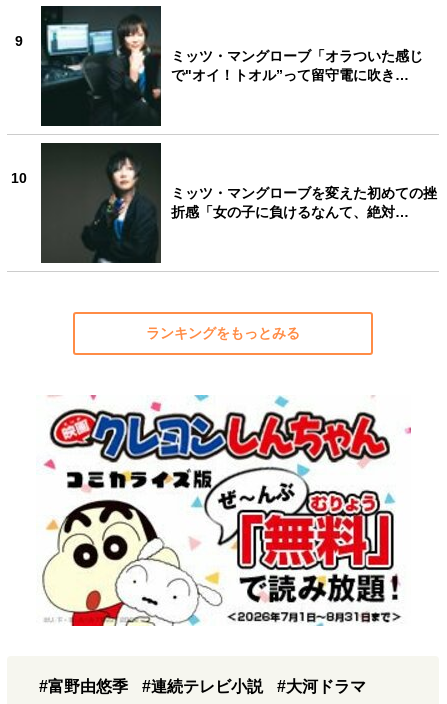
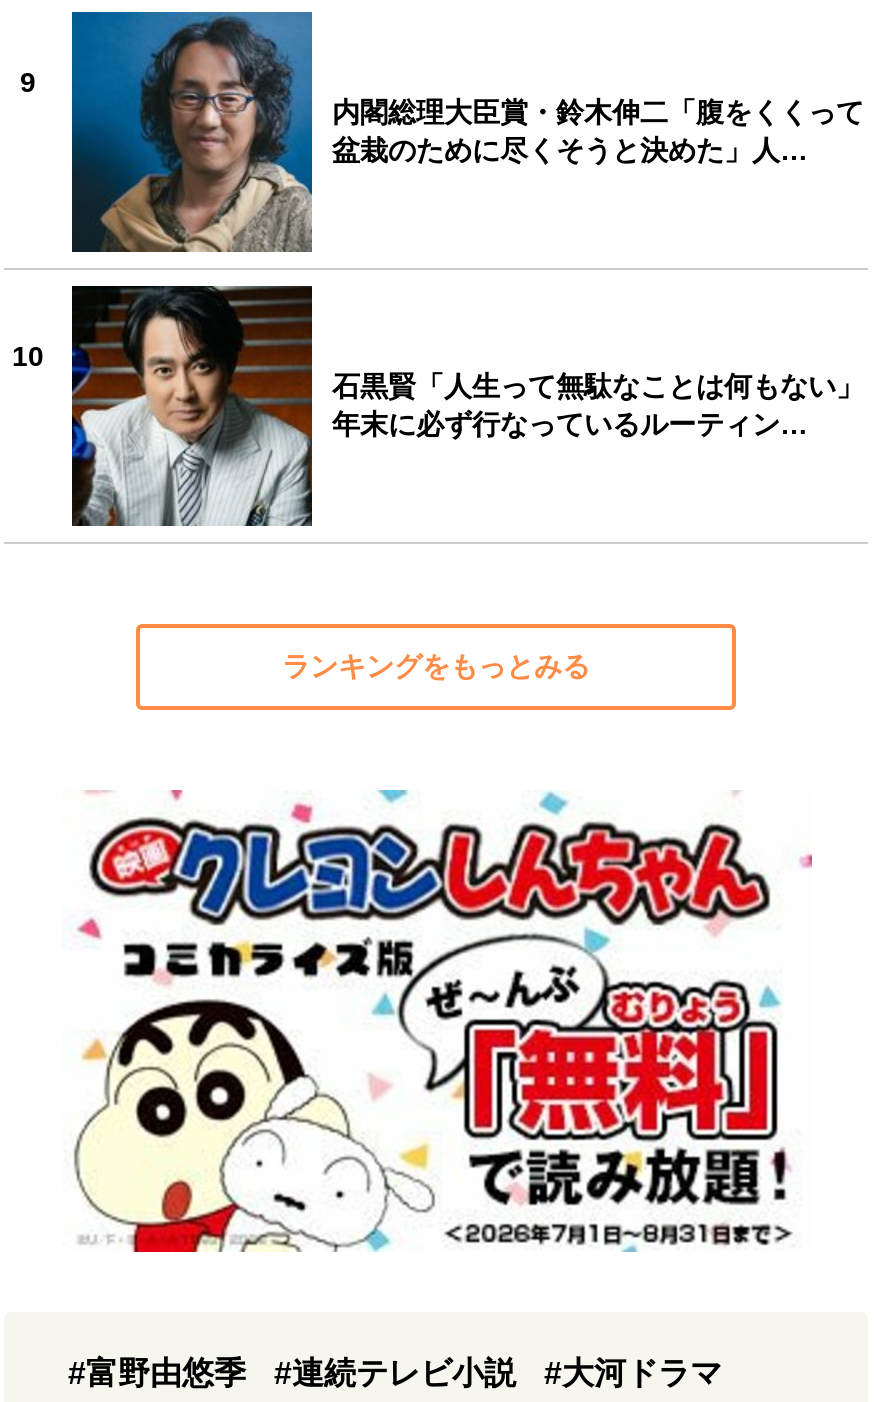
[40,5,423,127] [image] | ミッツ・マングローブ「オラついた感じ | で"オイ！トオル”って留守電に吹き… -> [70,10,864,254] [image] | 内閣総理大臣賞・鈴木伸二「腹をくくって | 盆栽のために尽くそうと決めた」人…
[40,143,437,264] [image] | ミッツ・マングローブを変えた初めての挫 | 折感「女の子に負けるなんて、絶対… -> [70,286,864,528] [image] | 石黒賢「人生って無駄なことは何もない」 | 年末に必ず行なっているルーティン…

